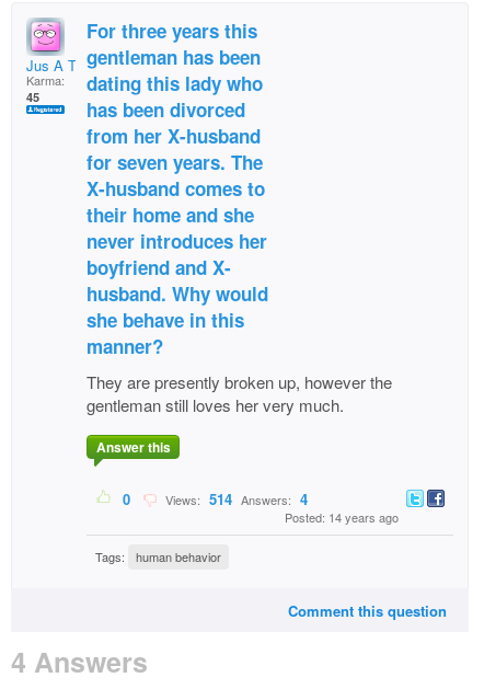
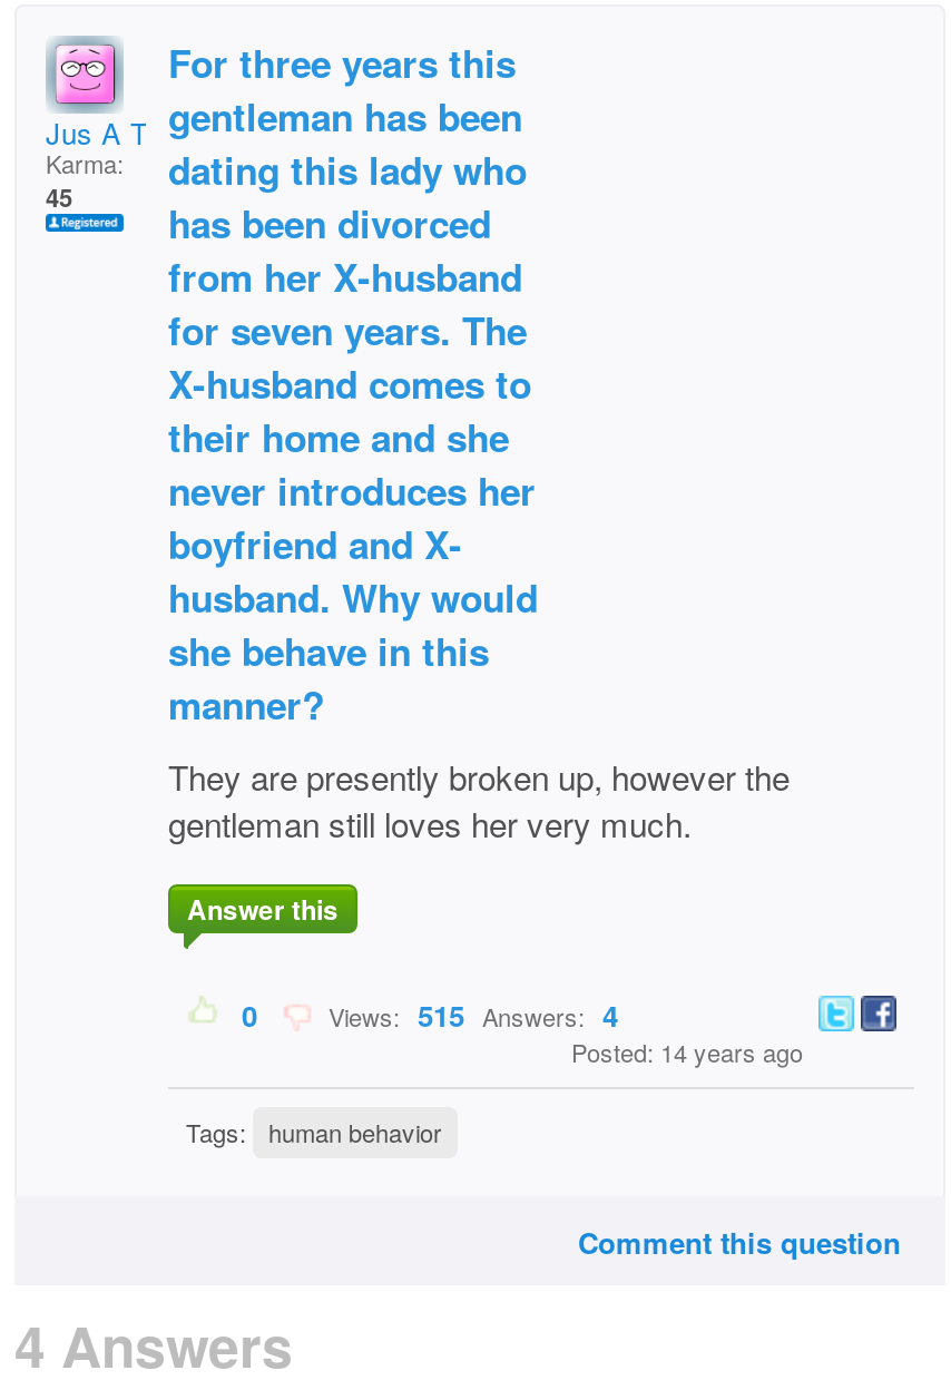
[159,489,308,509] Views: 514 Answers: 4 -> [315,994,618,1036] Views: 515 Answers: 4

